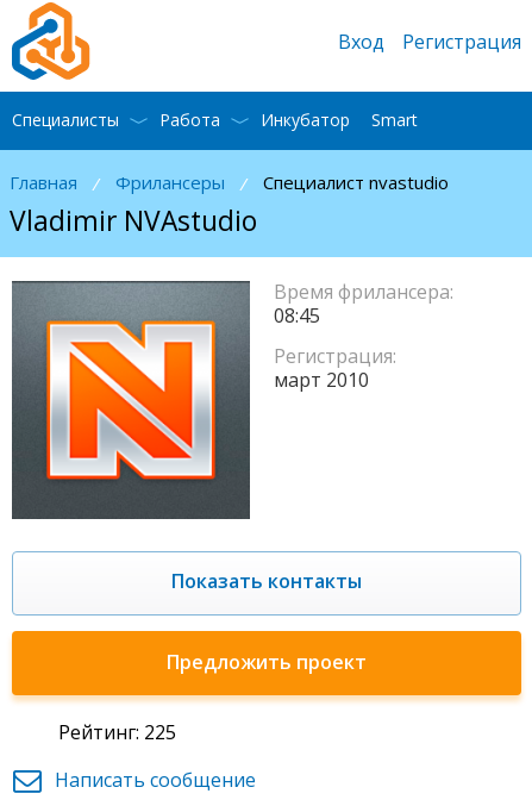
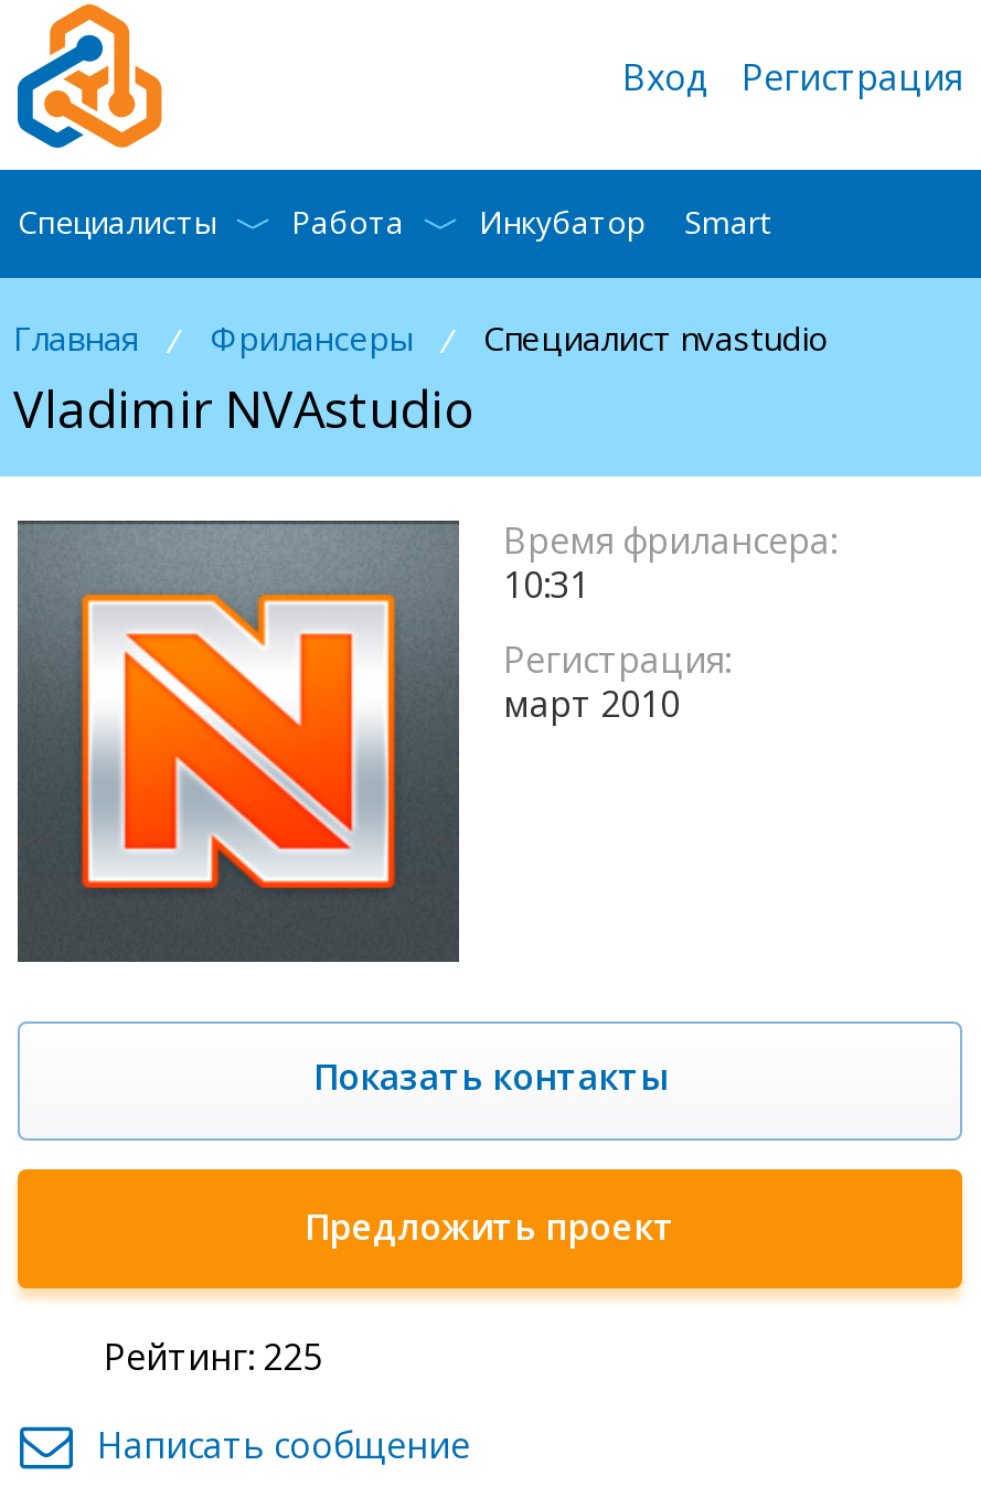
[274,302,320,329] 08:45 -> [503,560,589,609] 10:31

